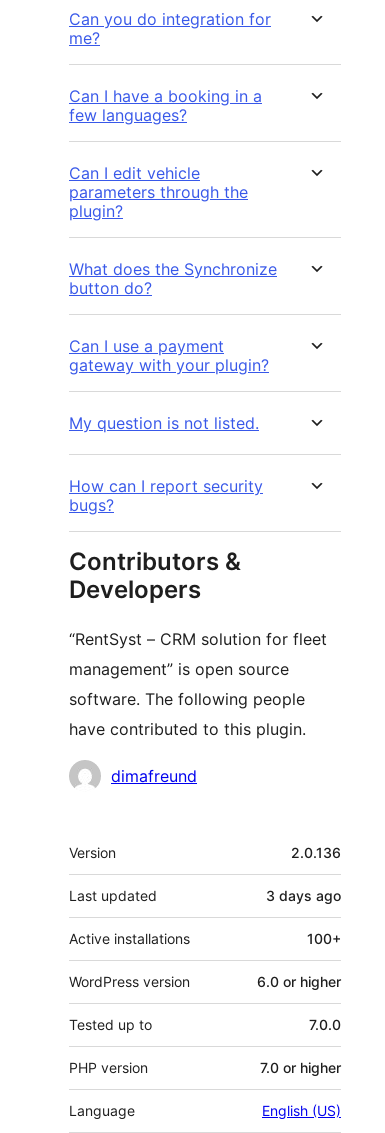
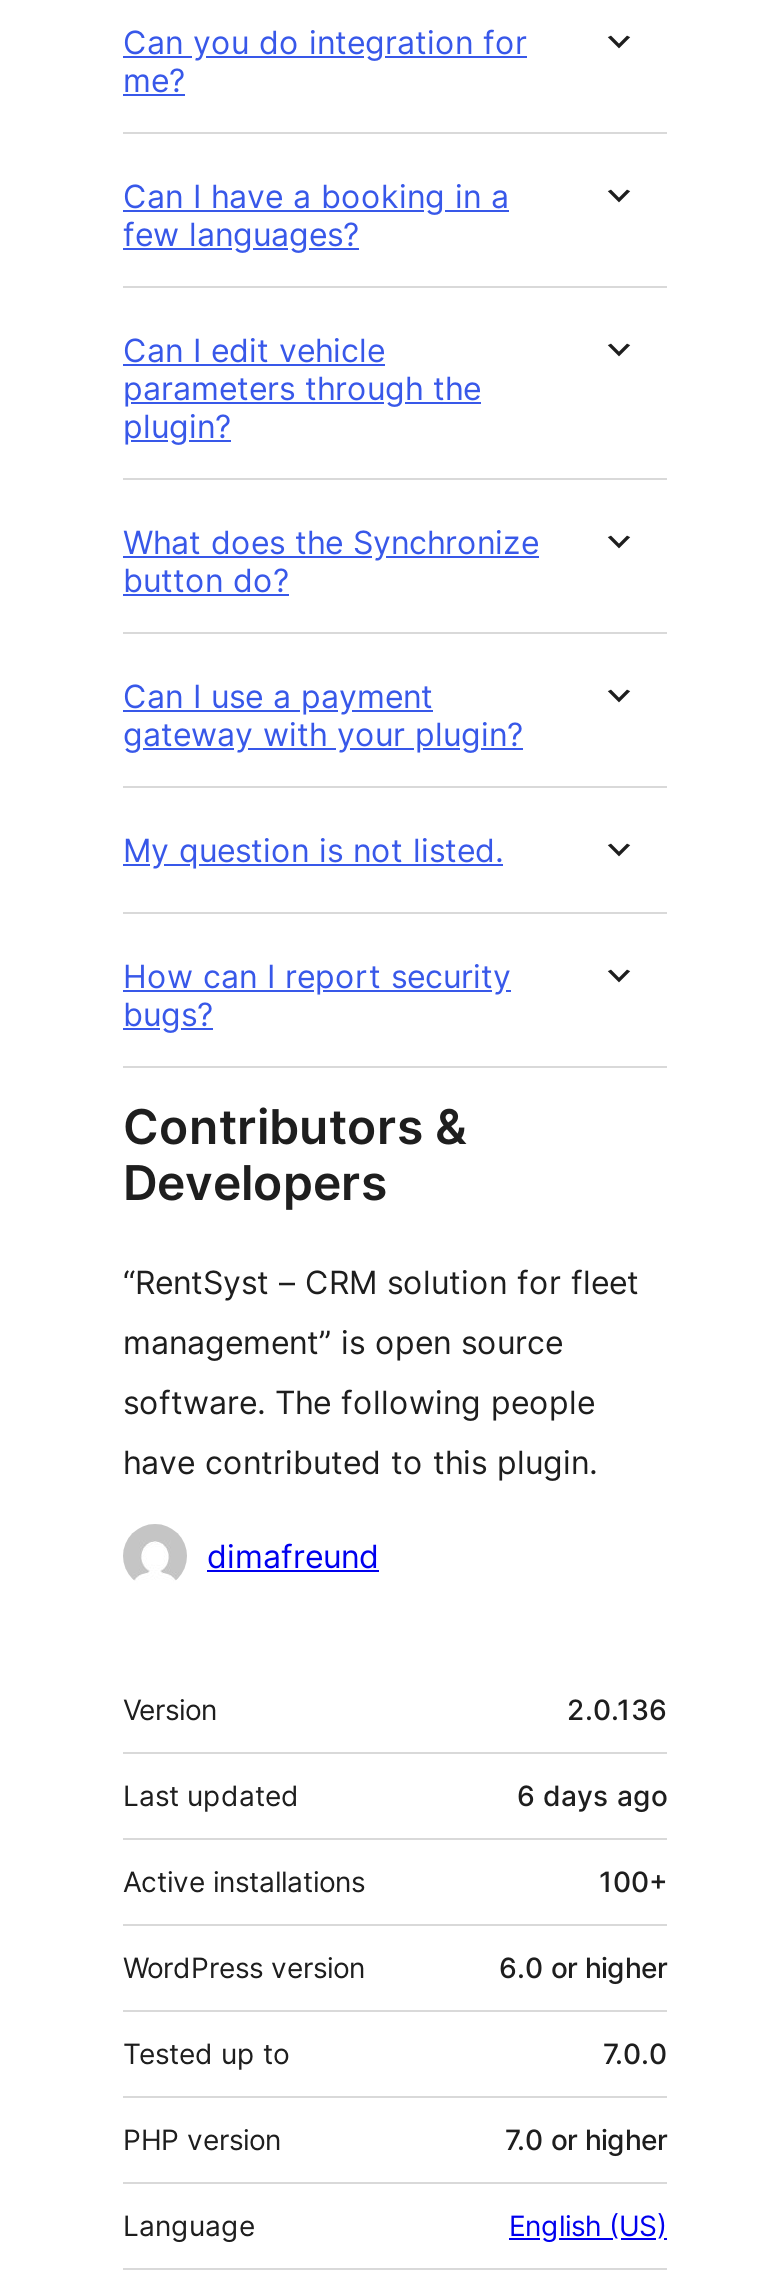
[266,887,341,904] 3 days ago -> [517,1777,667,1811] 6 days ago

